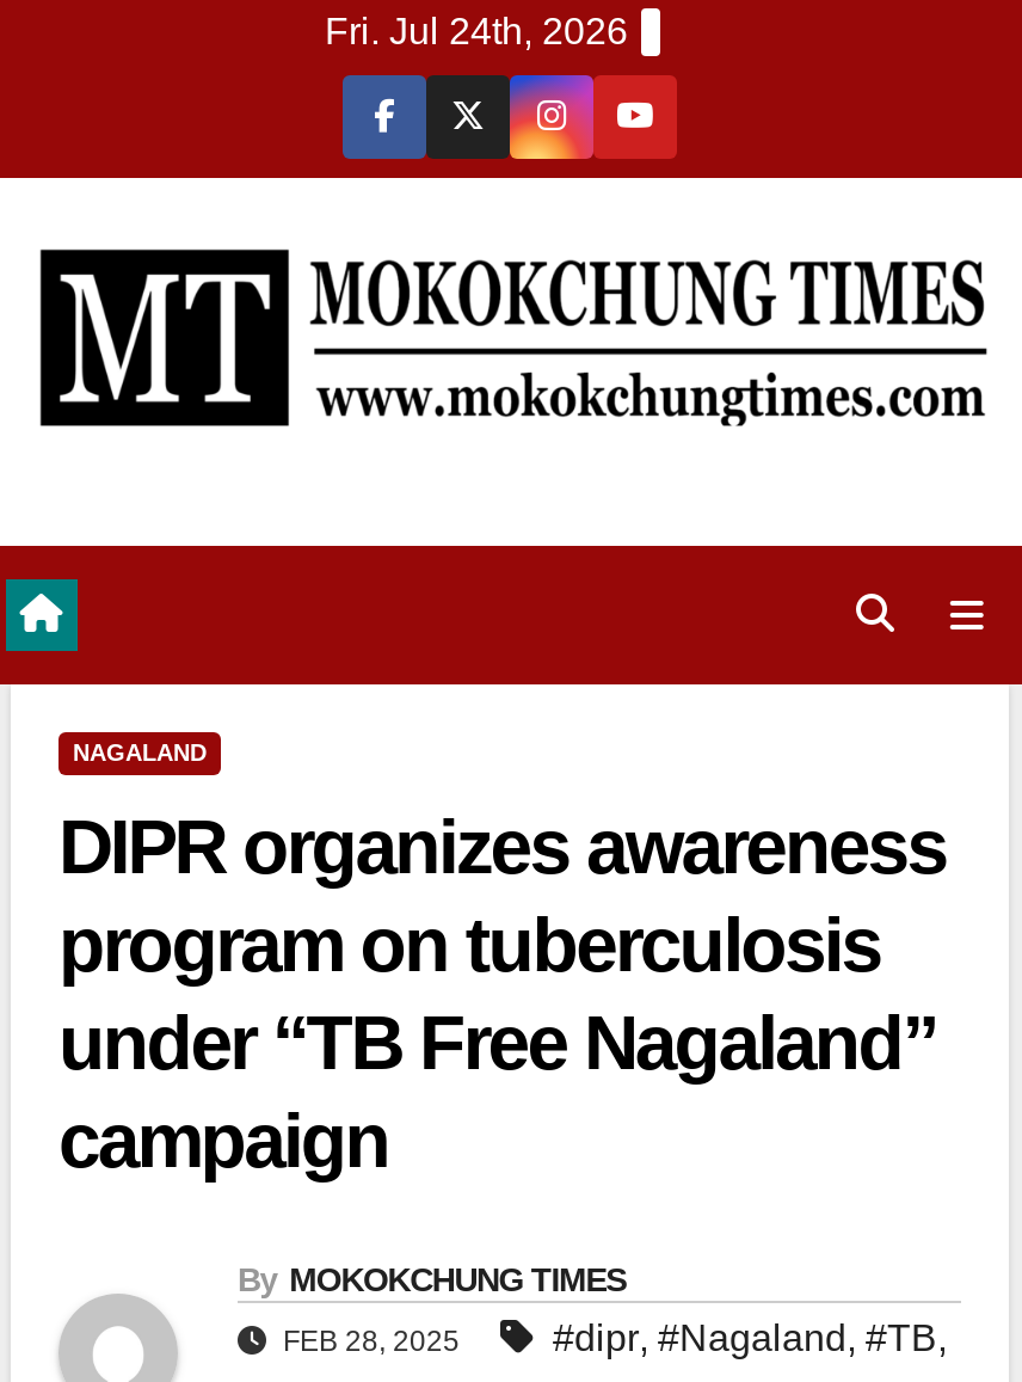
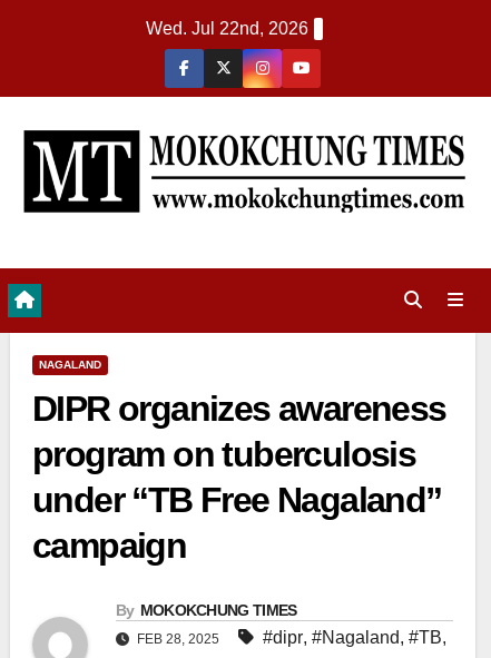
[325,11,628,51] Fri. Jul 24th, 2026 -> [146,19,308,38] Wed. Jul 22nd, 2026

